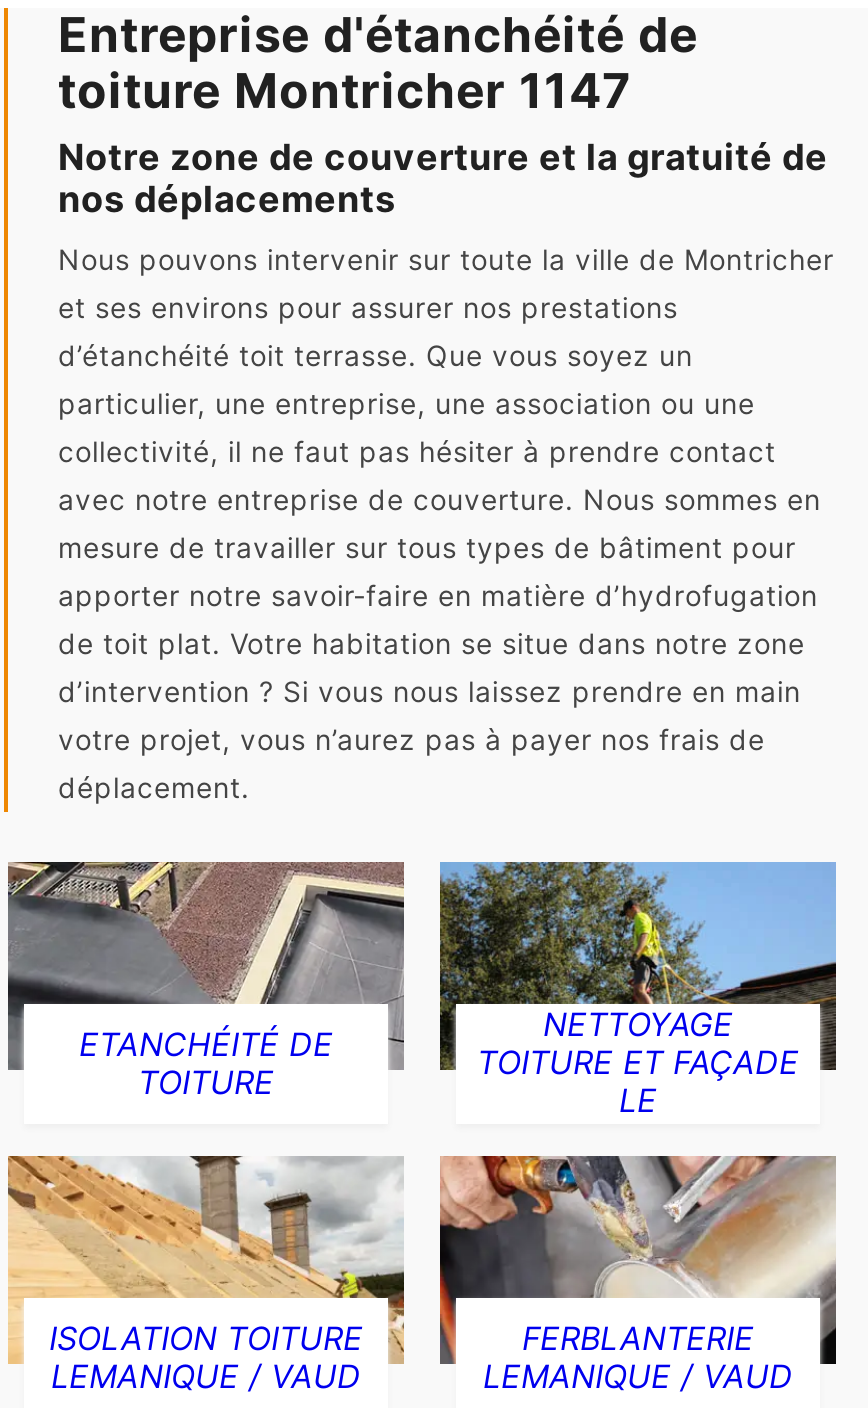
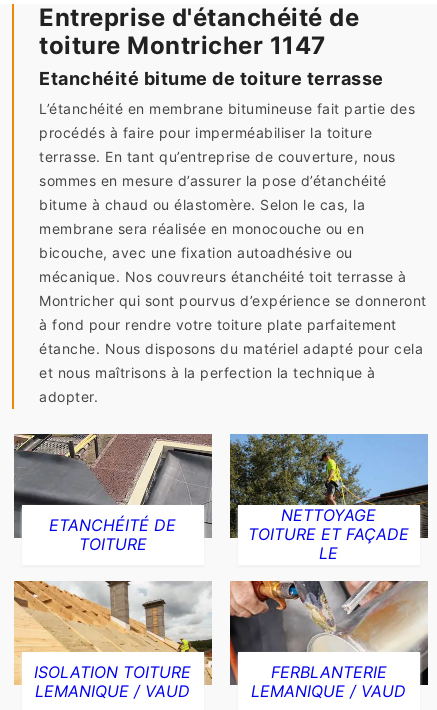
[58,136,828,220] Notre zone de couverture et la gratuité de | nos déplacements -> [39,68,383,89] Etanchéité bitume de toiture terrasse
[58,242,834,804] Nous pouvons intervenir sur toute la ville de Montricher | et ses environs pour assurer nos prestations | d’étanchéité toit terrasse. Que vous soyez un | particulier, une entreprise, une association ou une | collectivité, il ne faut pas hésiter à prendre contact | avec notre entreprise de couverture. Nous sommes en | mesure de travailler sur tous types de bâtiment pour | apporter notre savoir-faire en matière d’hydrofugation | de toit plat. Votre habitation se situe dans notre zone | d’intervention ? Si vous nous laissez prendre en main | votre projet, vous n’aurez pas à payer nos frais de | déplacement. -> [39,100,426,405] L’étanchéité en membrane bitumineuse fait partie des | procédés à faire pour imperméabiliser la toiture | terrasse. En tant qu’entreprise de couverture, nous | sommes en mesure d’assurer la pose d’étanchéité | bitume à chaud ou élastomère. Selon le cas, la | membrane sera réalisée en monocouche ou en | bicouche, avec une fixation autoadhésive ou | mécanique. Nos couvreurs étanchéité toit terrasse à | Montricher qui sont pourvus d’expérience se donneront | à fond pour rendre votre toiture plate parfaitement | étanche. Nous disposons du matériel adapté pour cela | et nous maîtrisons à la perfection la technique à | adopter.

